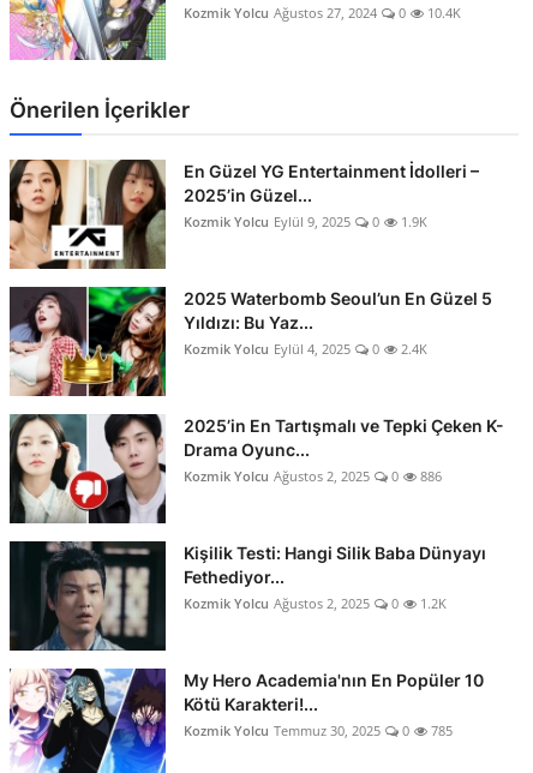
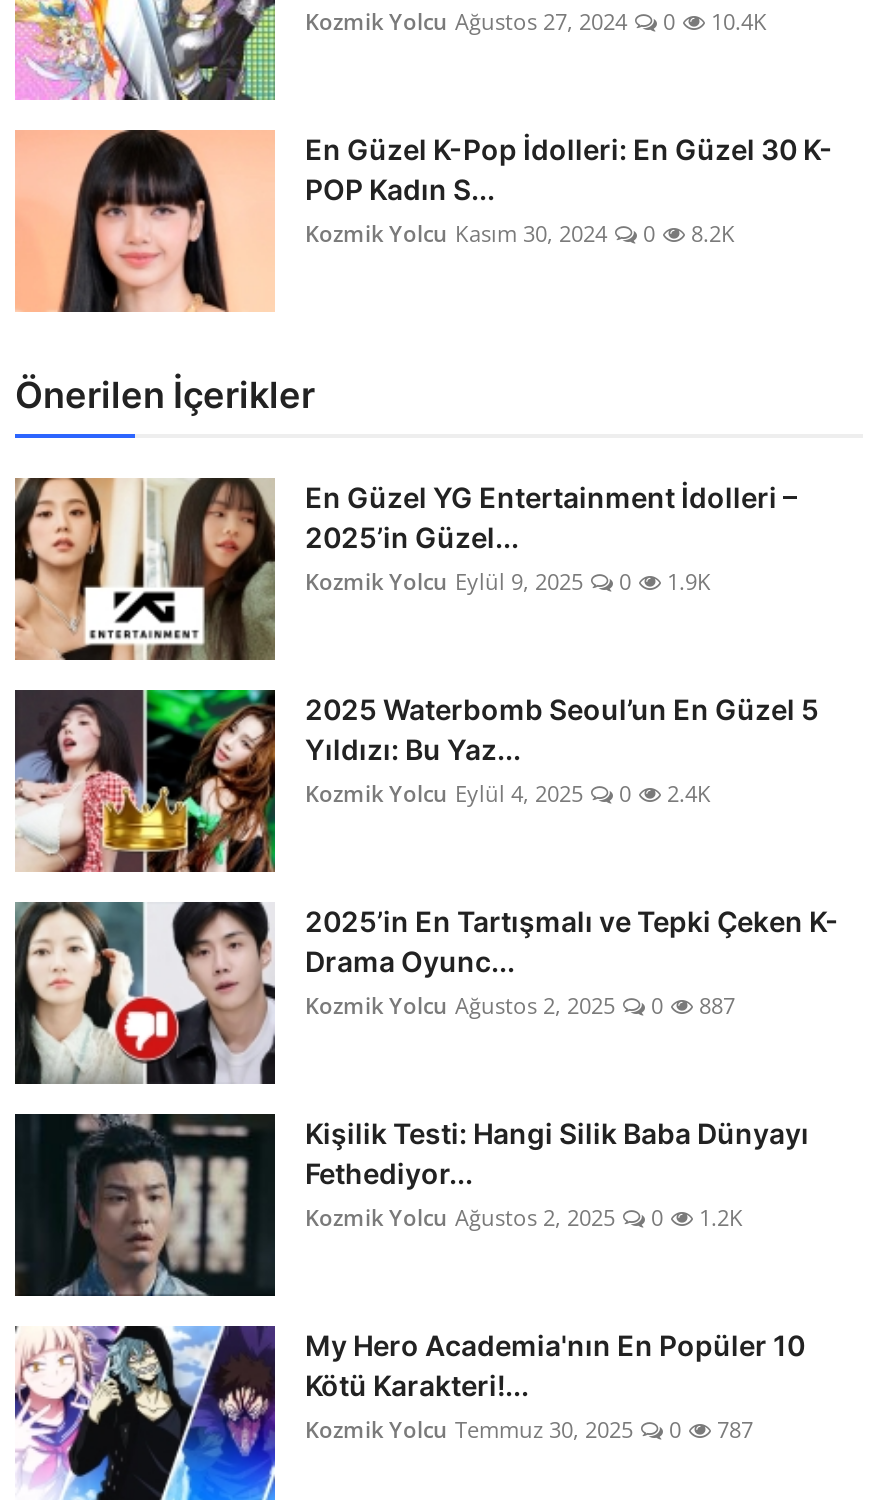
none -> [15,128,833,314] [image] | En Güzel K-Pop İdolleri: En Güzel 30 K- | POP Kadın S... | Kozmik Yolcu Kasım 30, 2024 | 0 | 8.2K
[184,468,442,486] Kozmik Yolcu Ağustos 2, 2025 0 886 -> [305,991,735,1021] Kozmik Yolcu Ağustos 2, 2025 0 887
[184,722,453,740] Kozmik Yolcu Temmuz 30, 2025 0 785 -> [305,1415,753,1445] Kozmik Yolcu Temmuz 30, 2025 0 787

